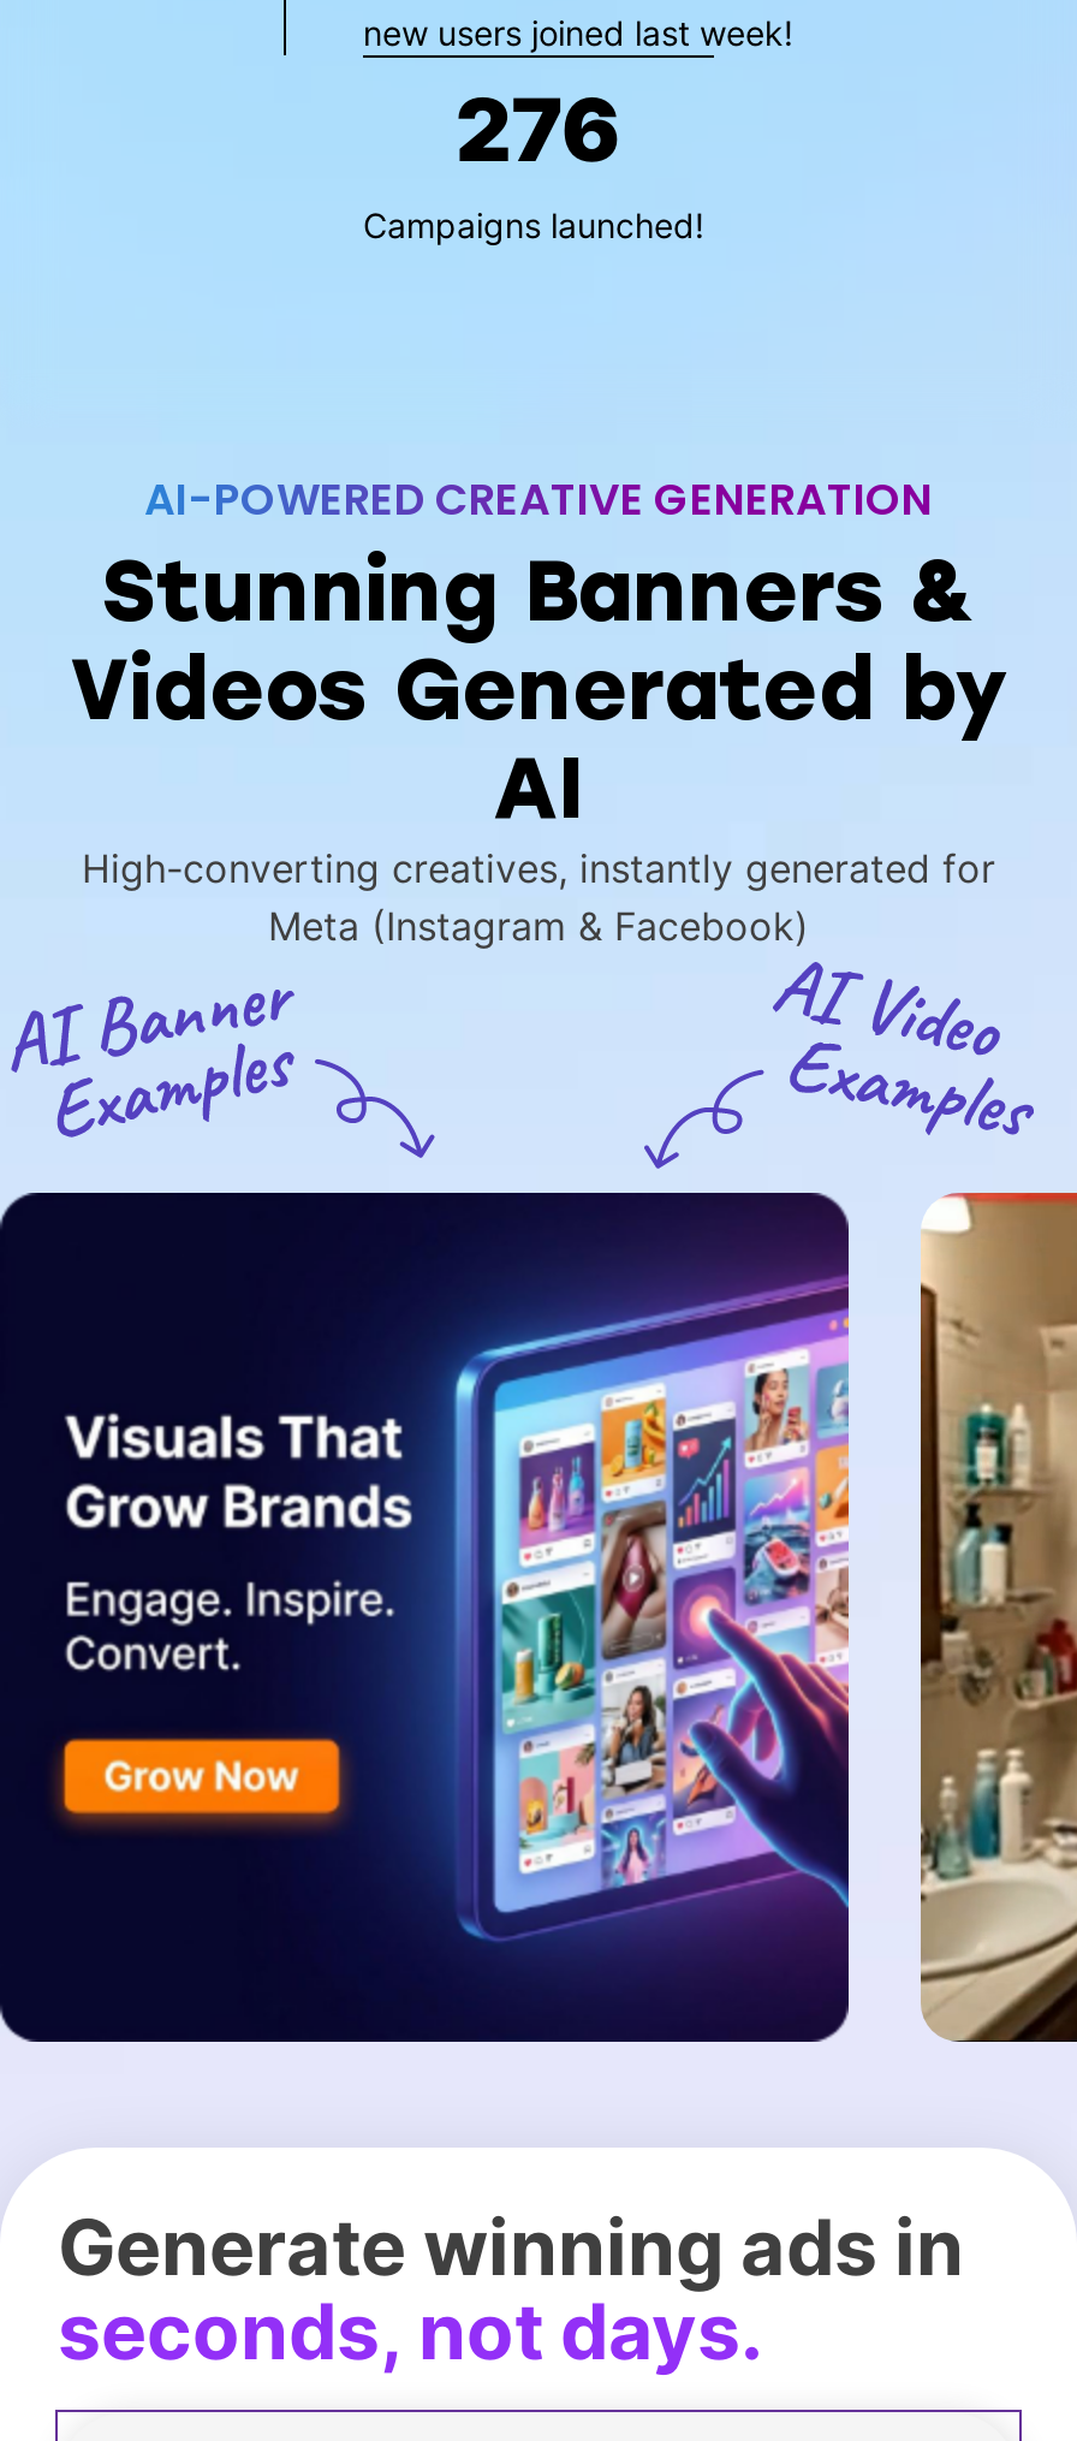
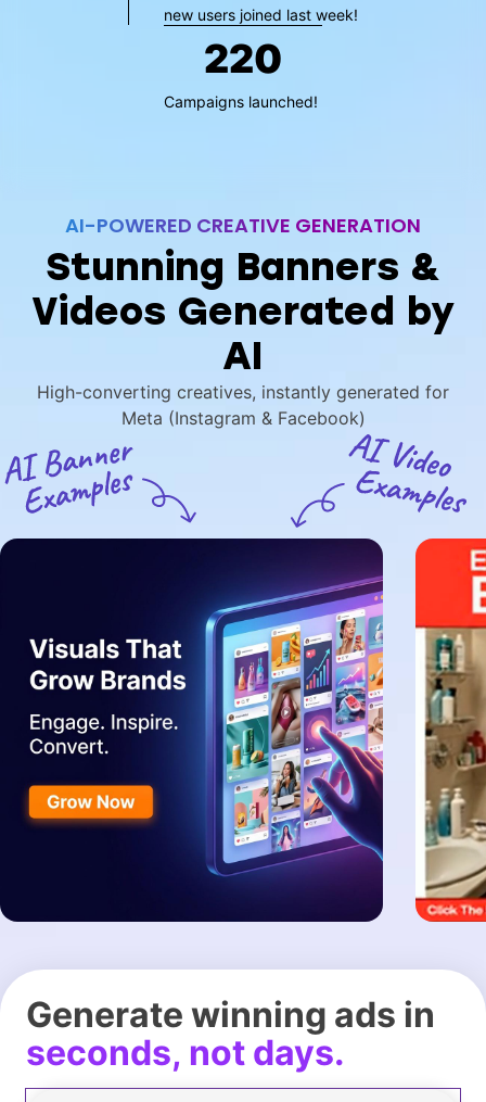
[456,76,621,182] 276 -> [204,34,282,82] 220
[918,1193,1070,2044] [image] -> [414,539,483,923] [image]

